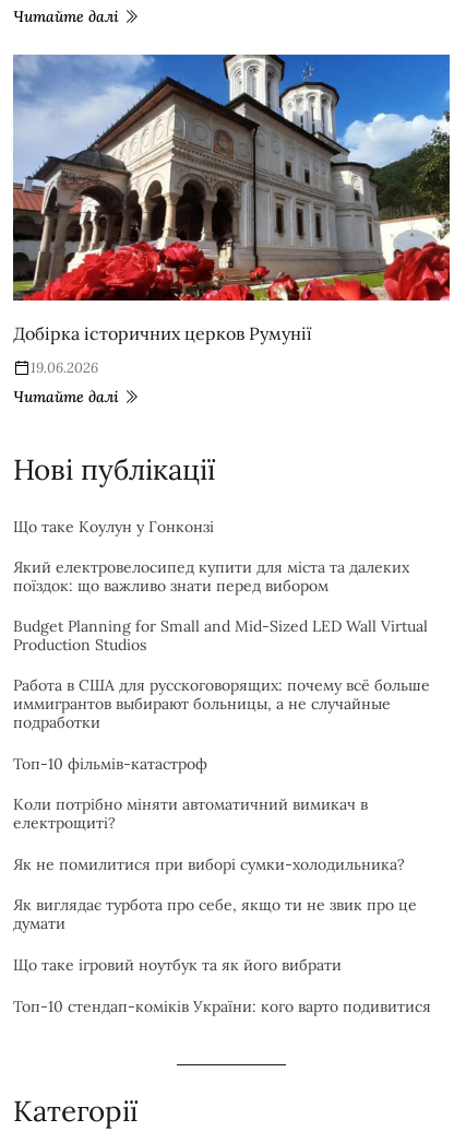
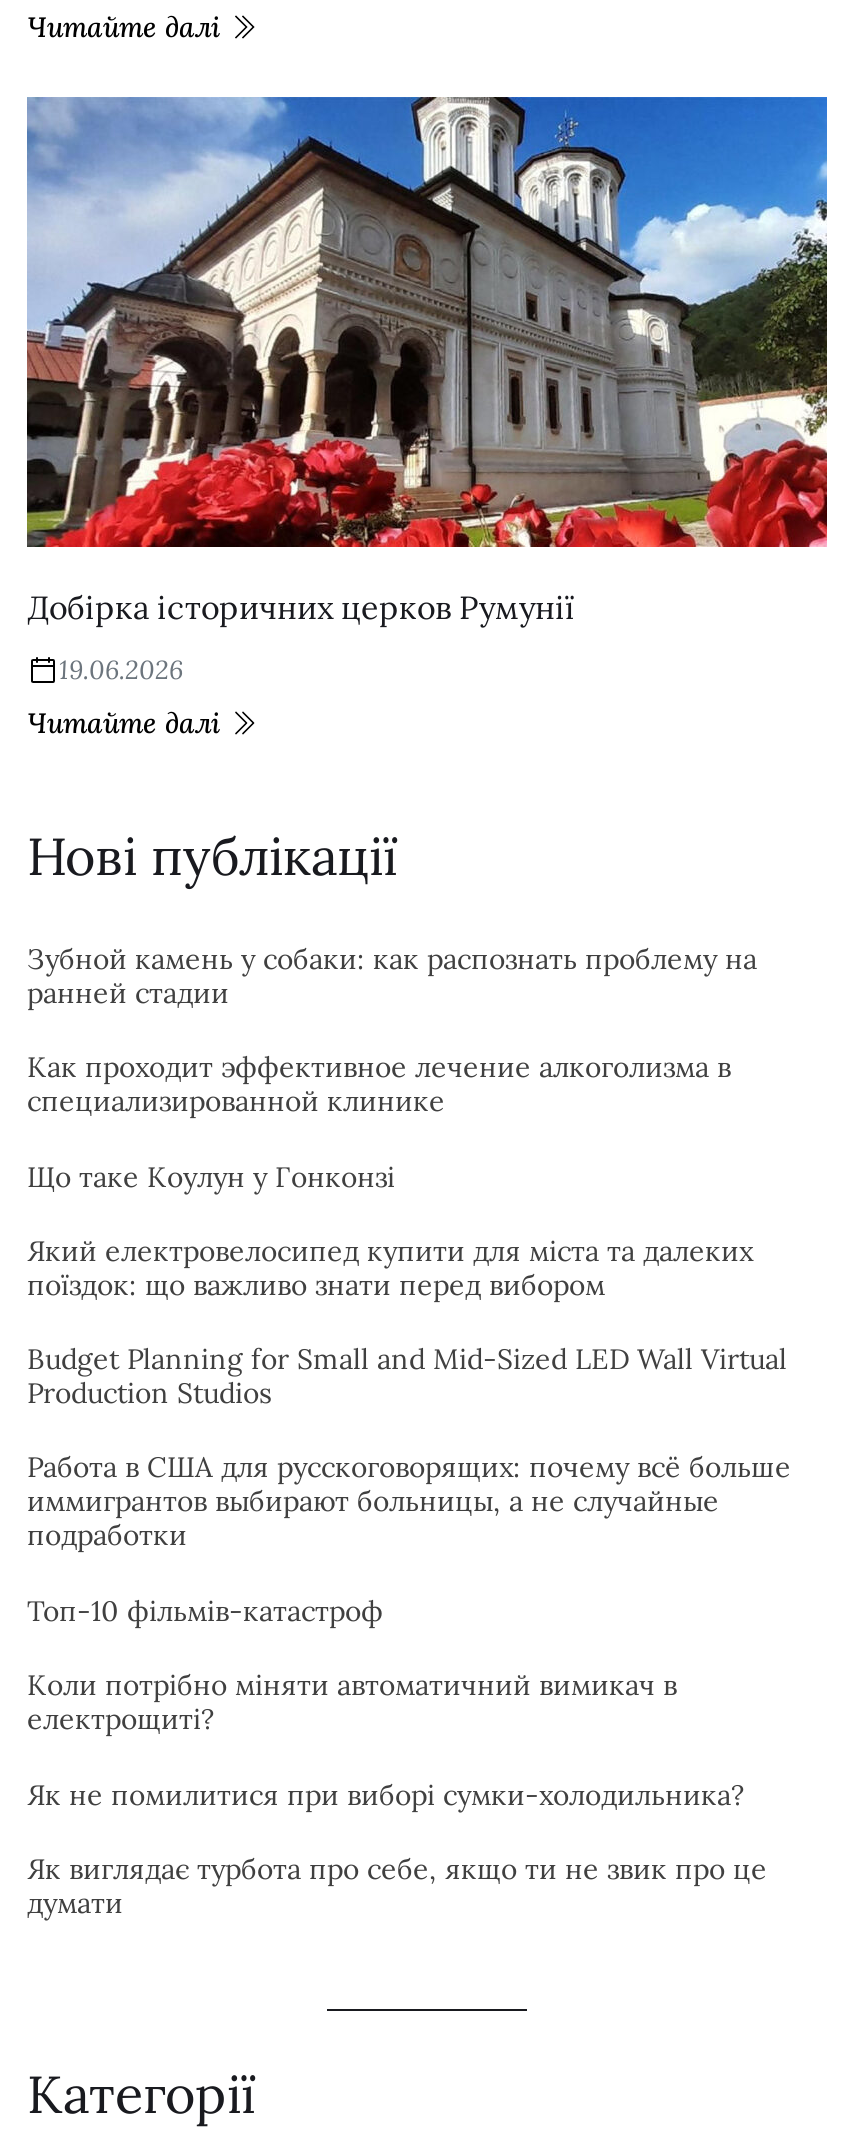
none -> [27,940,757,1118] Зубной камень у собаки: как распознать проблему на | ранней стадии | Как проходит эффективное лечение алкоголизма в | специализированной клинике
moved [13,516,430,933] -> [27,1158,791,1920]: Що таке Коулун у Гонконзі | Який електровелосипед купити для міста та далеких | поїздок: що важливо знати перед вибором | ... | Як виглядає турбота про себе, якщо ти не звик про це | думати
[13,955,431,1016] Що таке ігровий ноутбук та як його вибрати | Топ-10 стендап-коміків України: кого варто подивитися -> none

